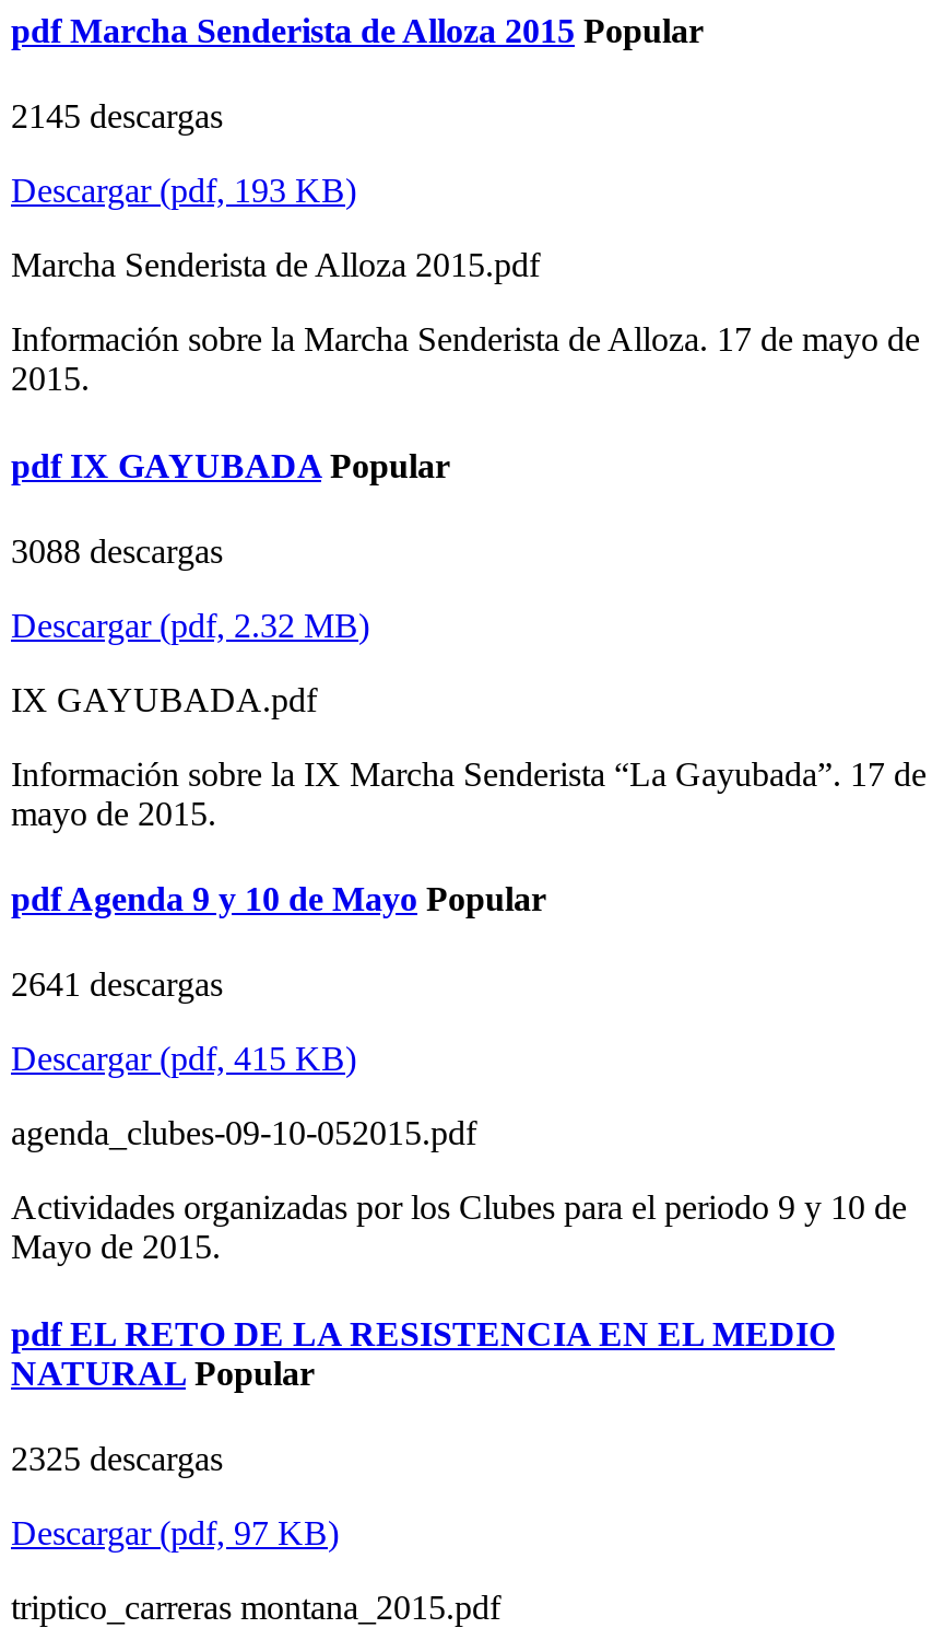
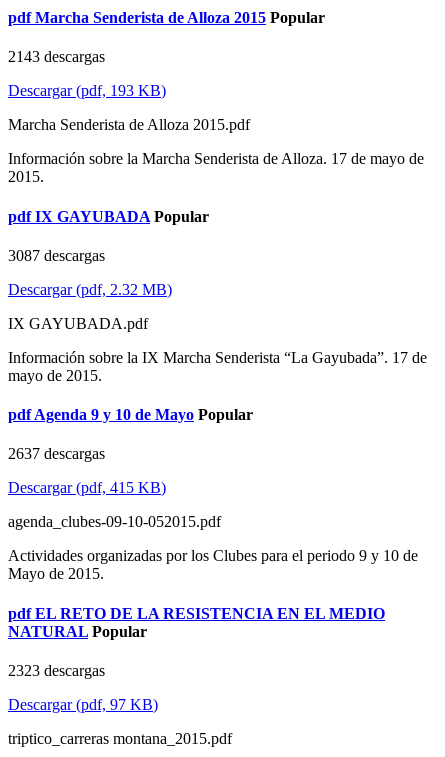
[11,98,223,135] 2145 descargas -> [8,48,105,65] 2143 descargas
[11,532,223,569] 3088 descargas -> [8,247,105,264] 3087 descargas
[11,966,223,1003] 2641 descargas -> [8,445,105,462] 2637 descargas
[11,1439,223,1477] 2325 descargas -> [8,662,105,679] 2323 descargas

